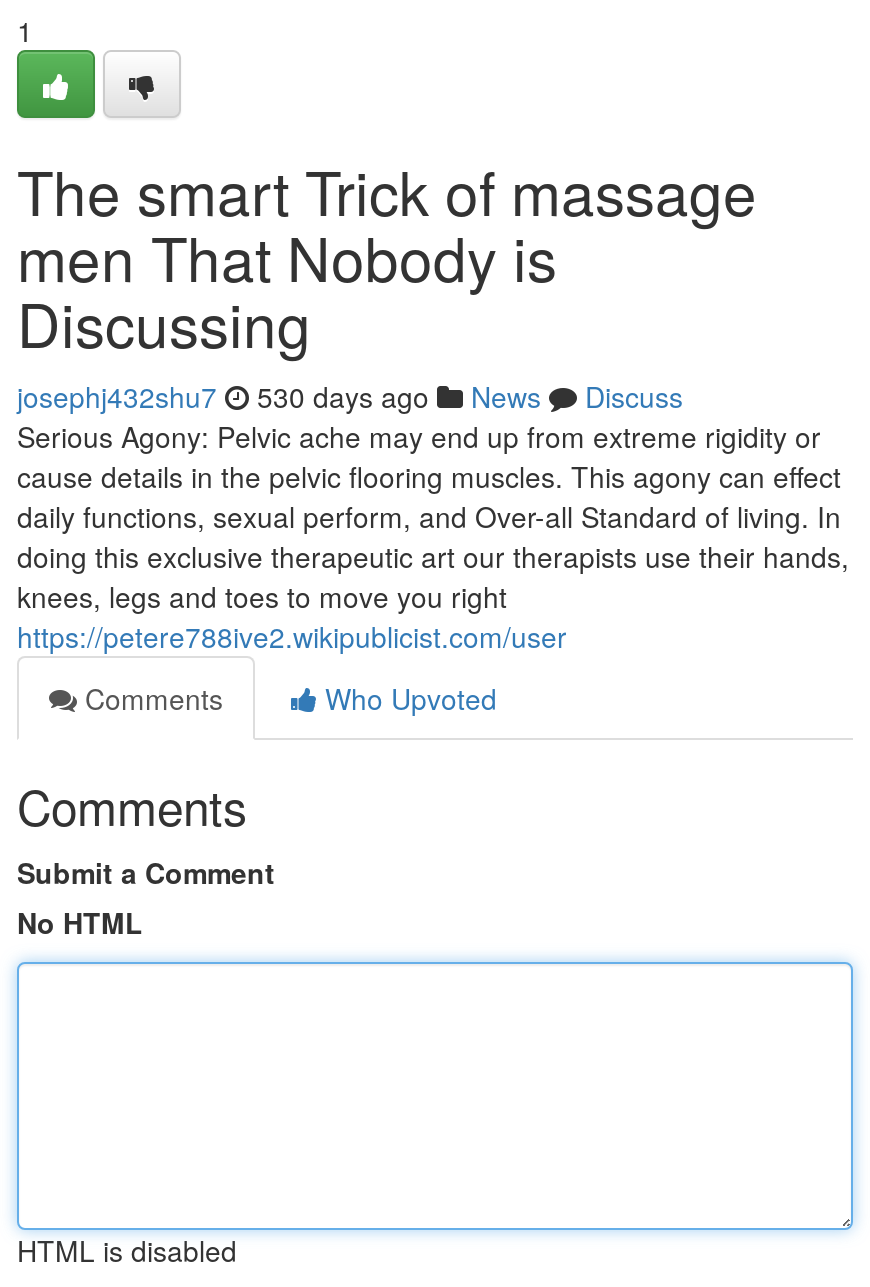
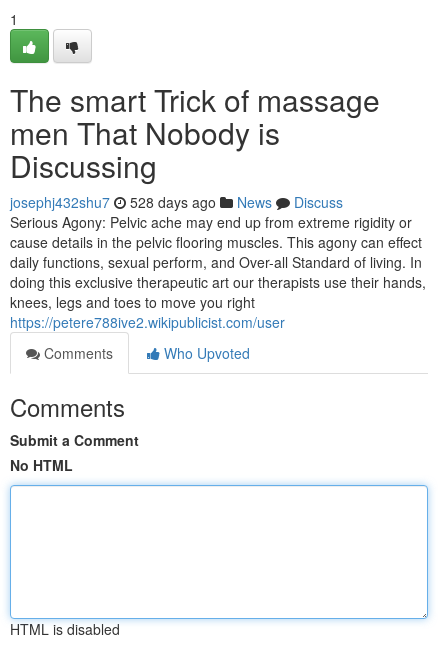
[17,376,683,416] josephj432shu7 530 days ago News Discuss -> [10,192,343,212] josephj432shu7 528 days ago News Discuss

